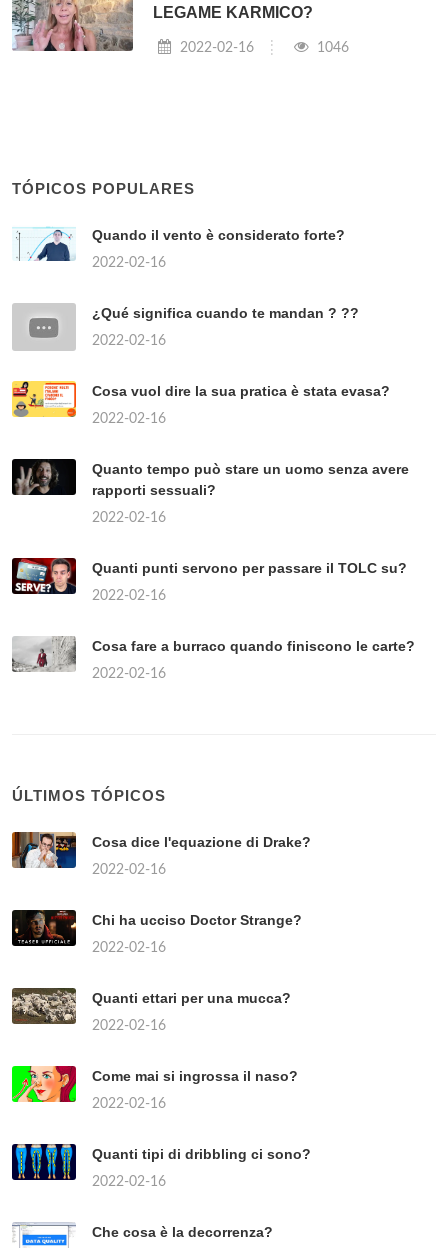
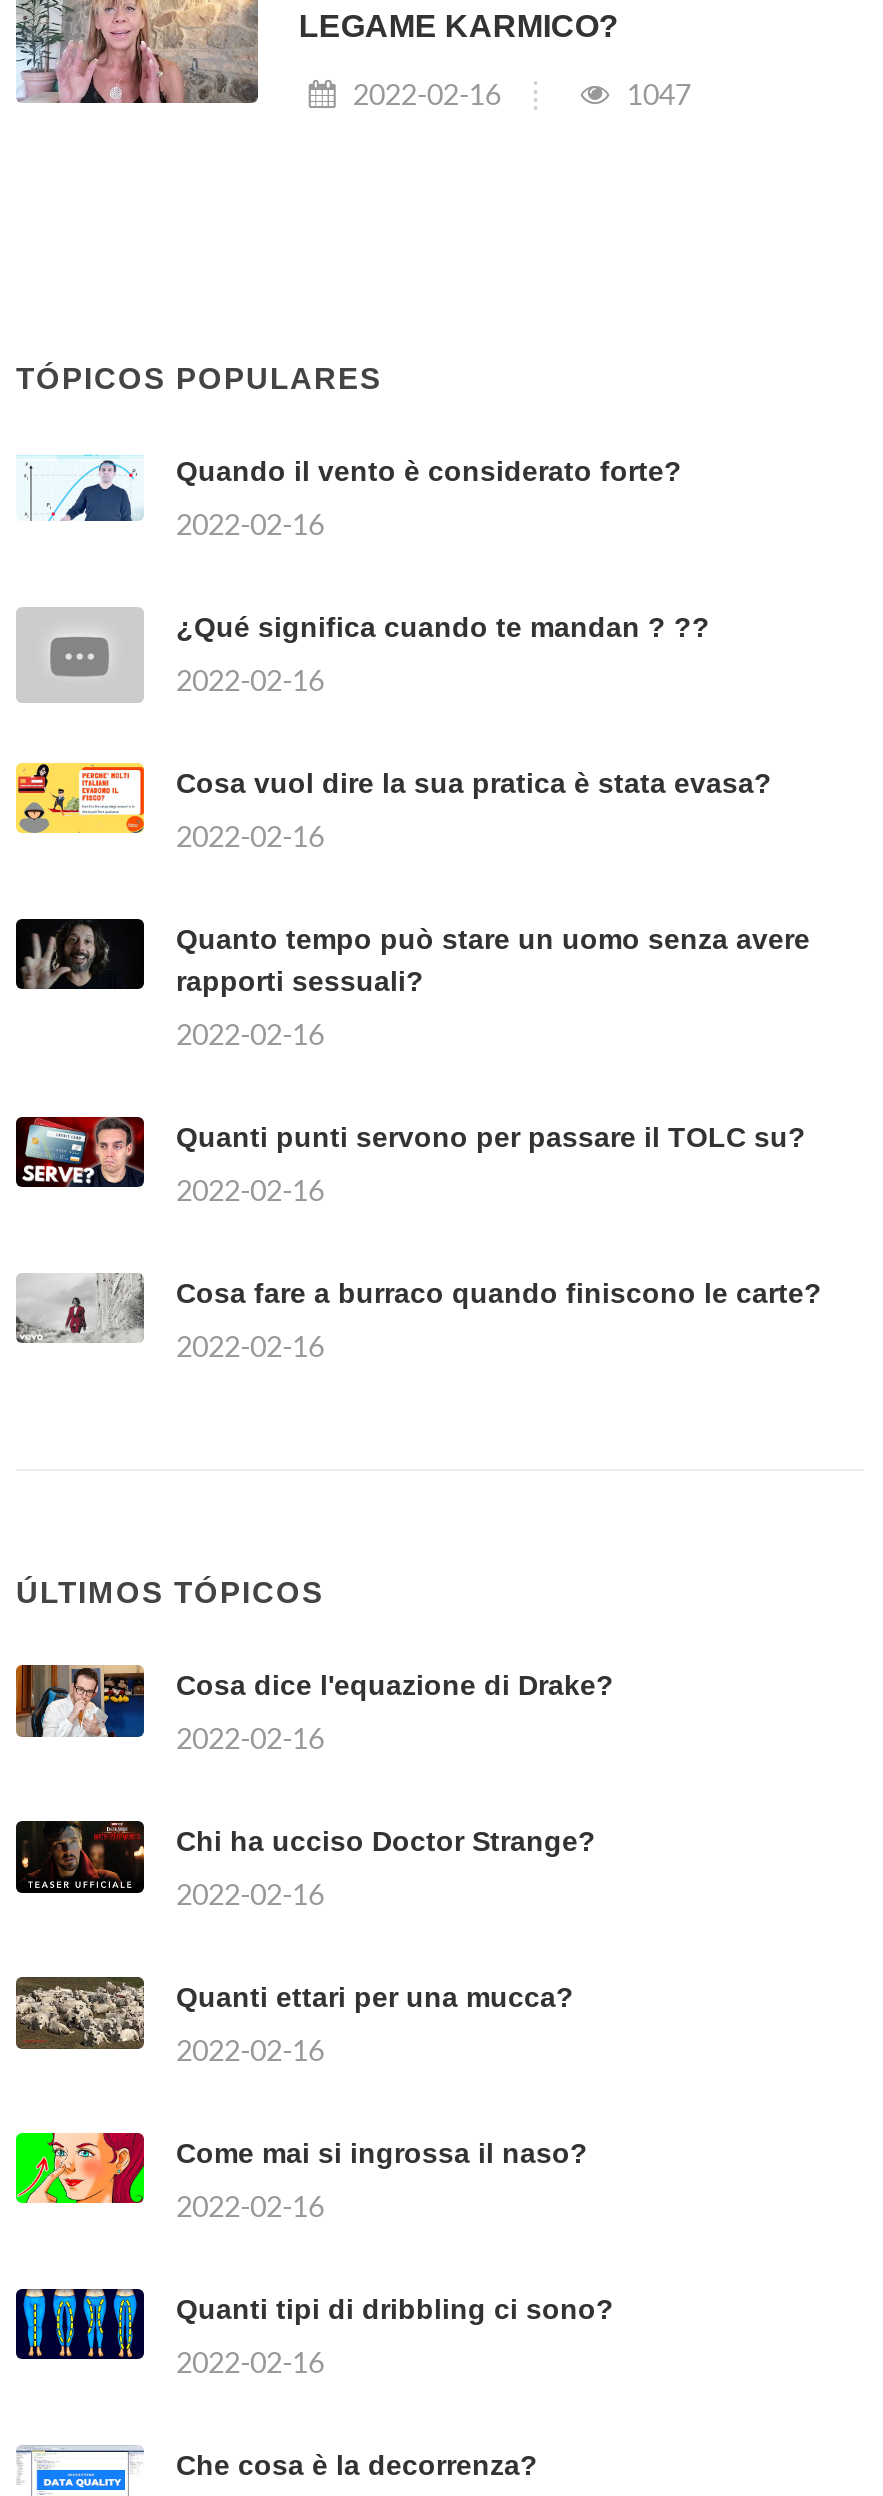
[313,40,349,55] 1046 -> [619,80,691,110] 1047

